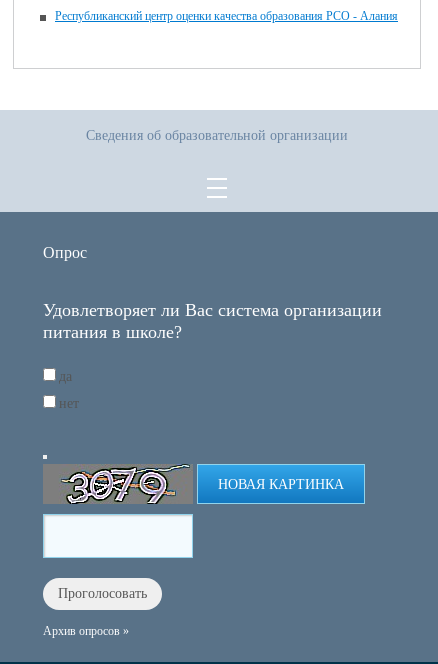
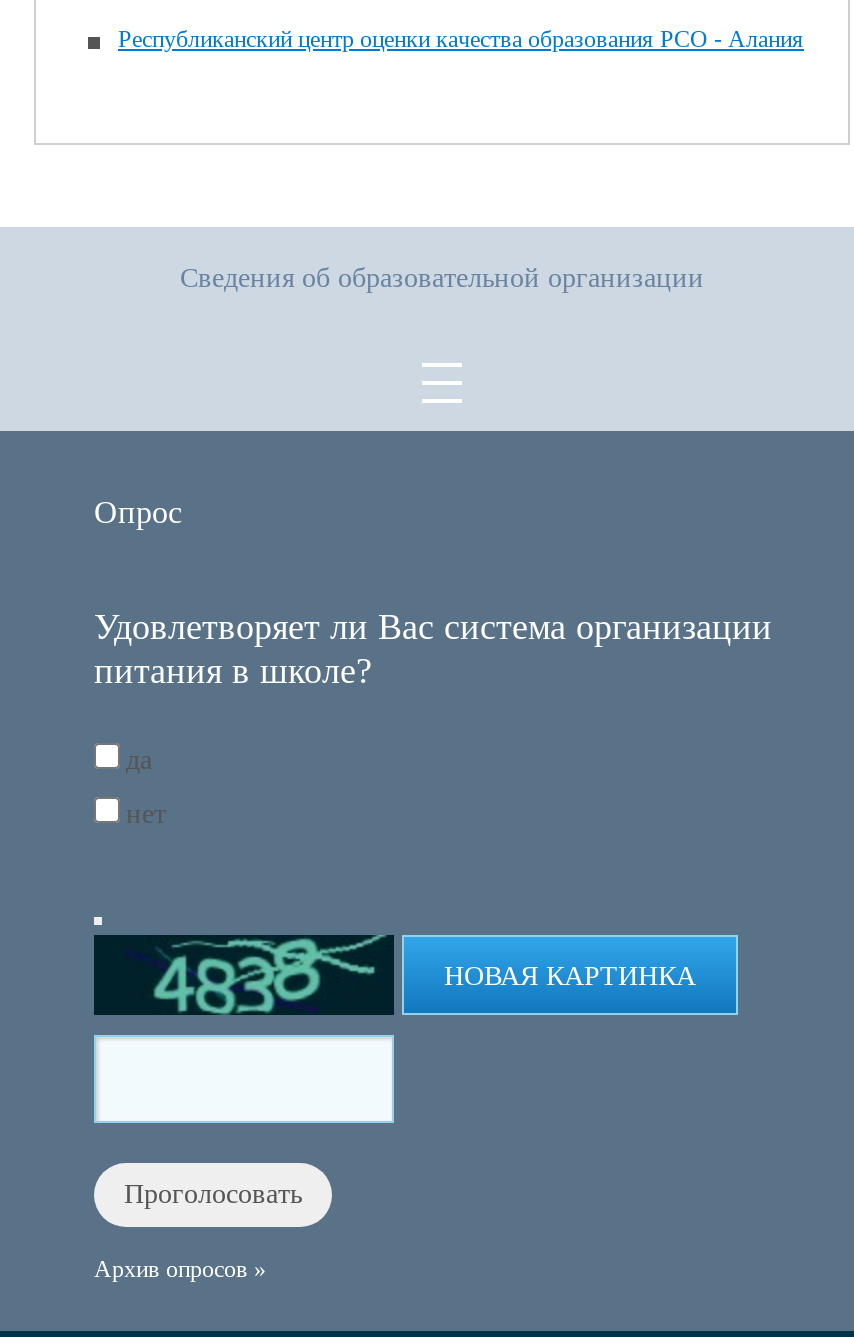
[43,464,193,504] [image] -> [92,933,396,1017] [image]

